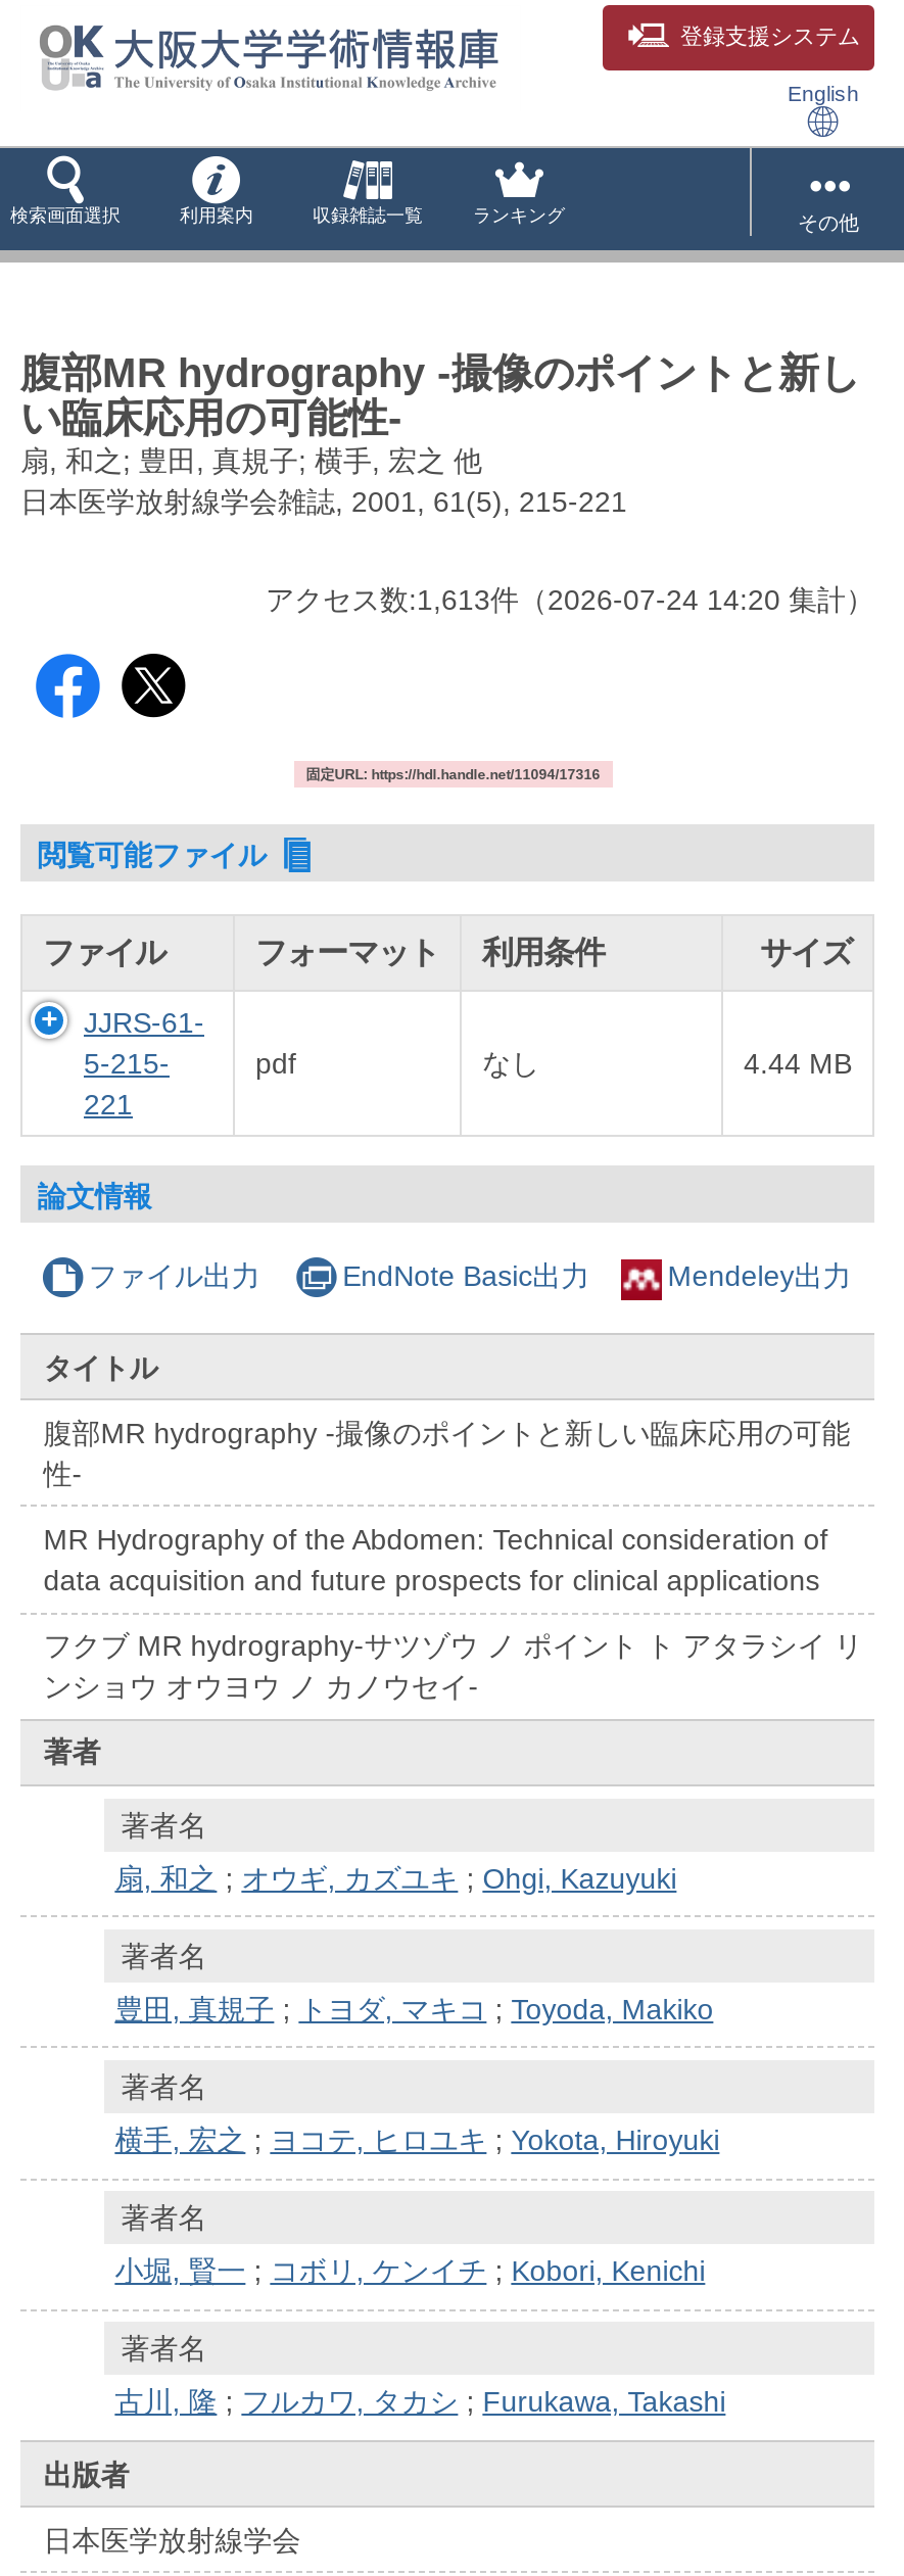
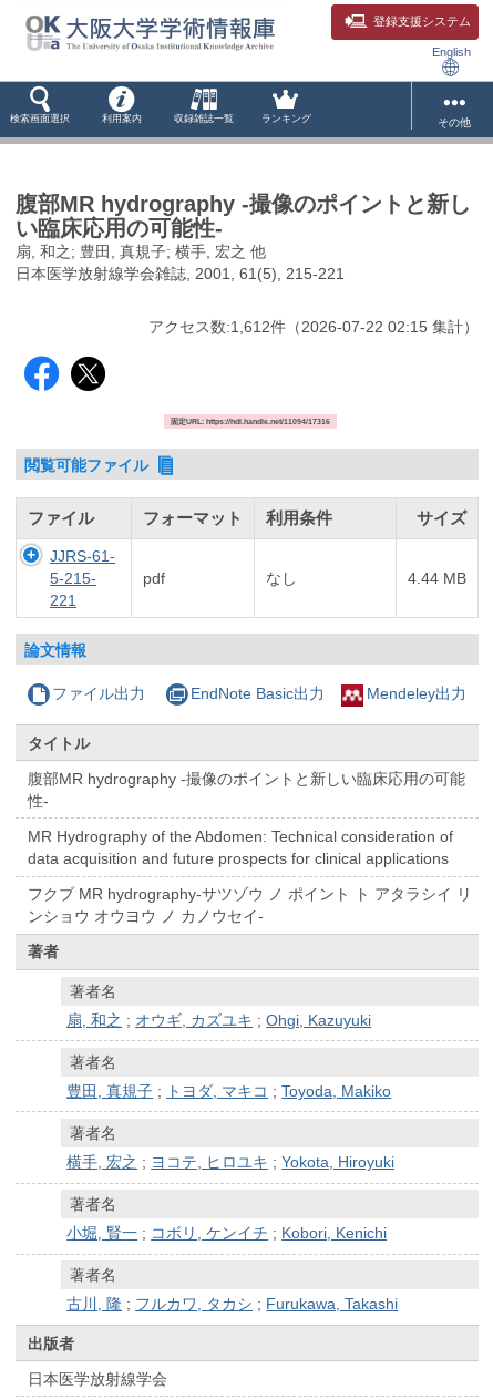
[266,583,874,616] アクセス数:1,613件（2026-07-24 14:20 集計） -> [148,318,479,336] アクセス数:1,612件（2026-07-22 02:15 集計）

